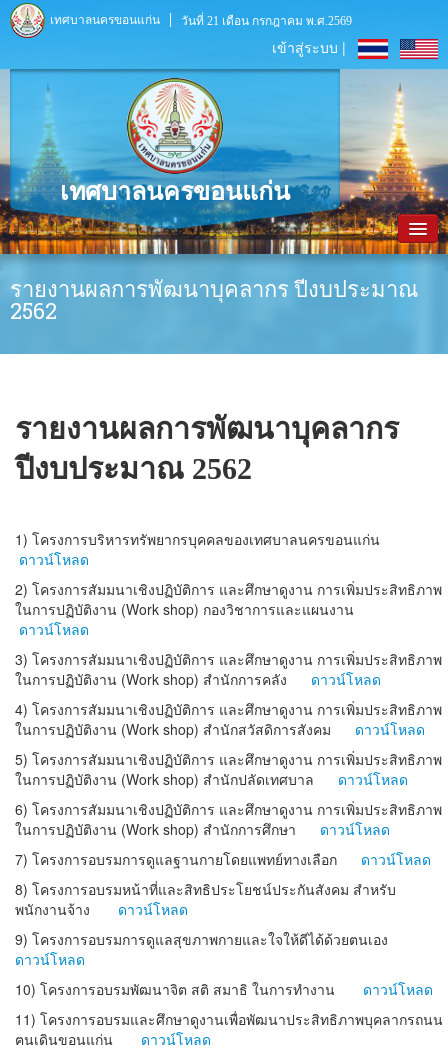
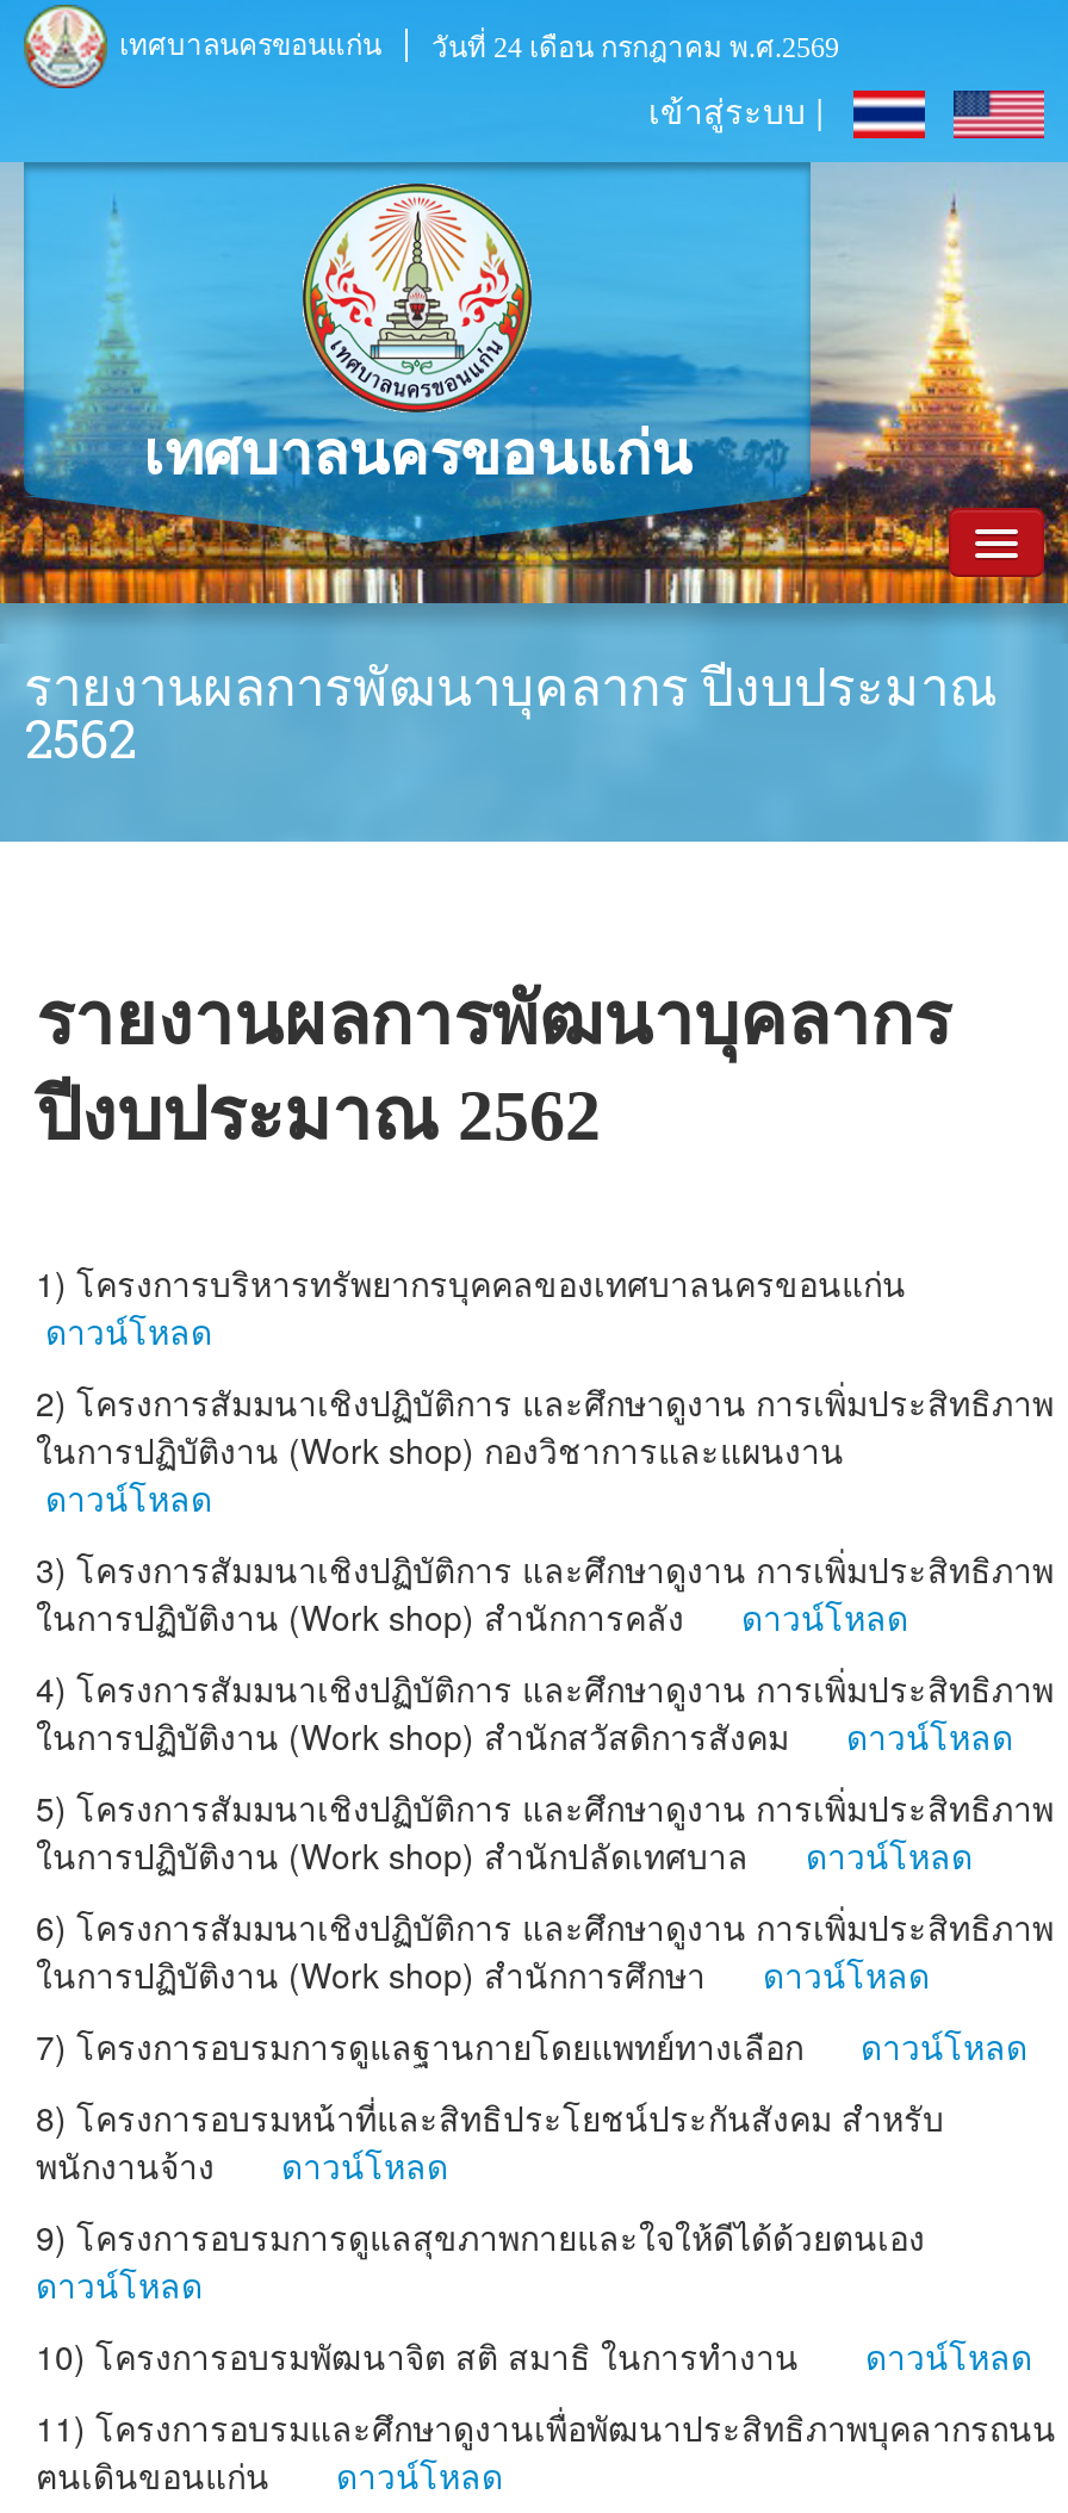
[181,14,352,28] วันที่ 21 เดือน กรกฎาคม พ.ศ.2569 -> [431,31,839,64] วันที่ 24 เดือน กรกฎาคม พ.ศ.2569

